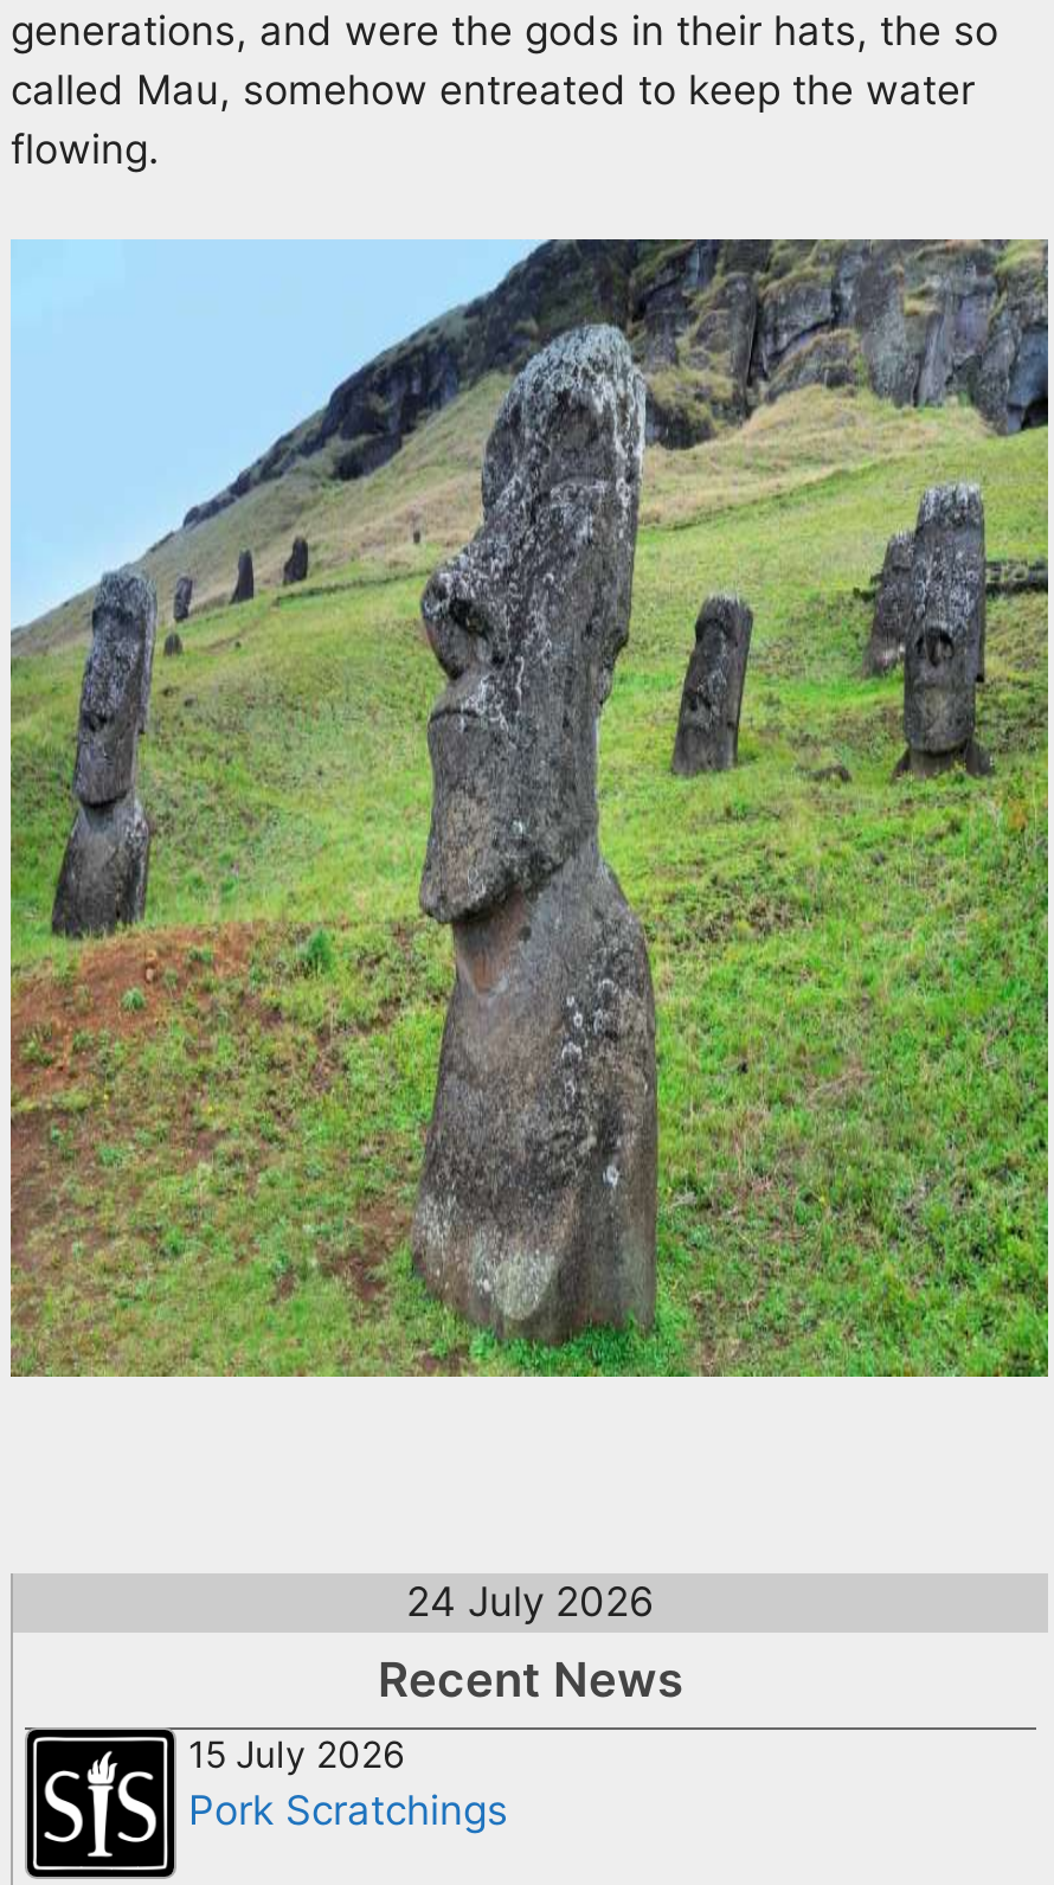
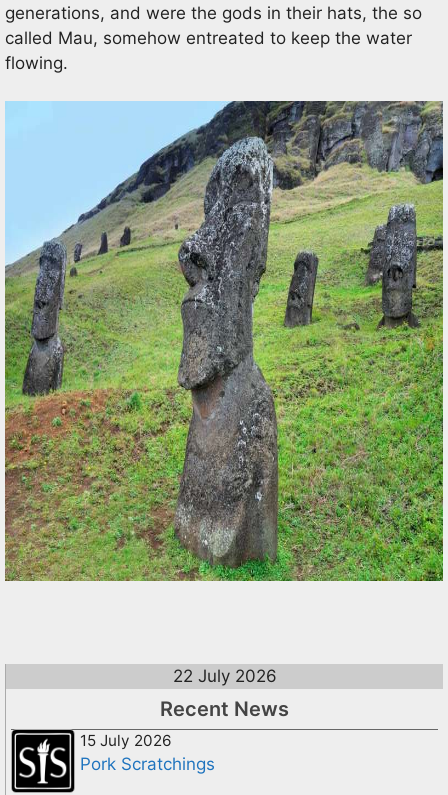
[406,1577,655,1624] 24 July 2026 -> [172,665,276,685] 22 July 2026

